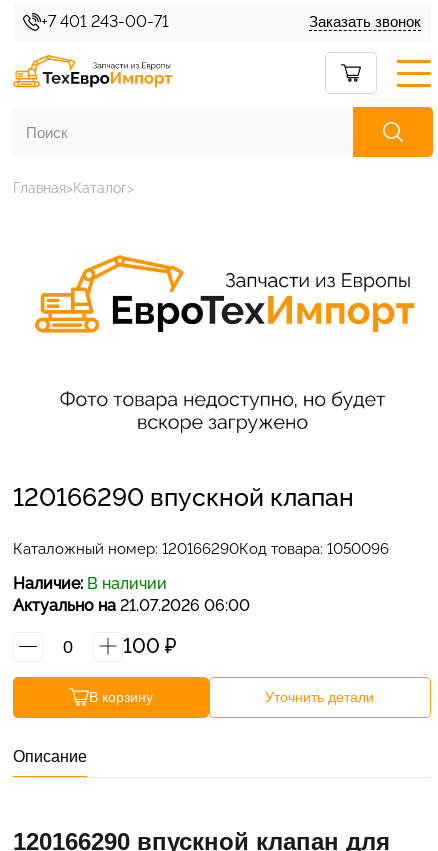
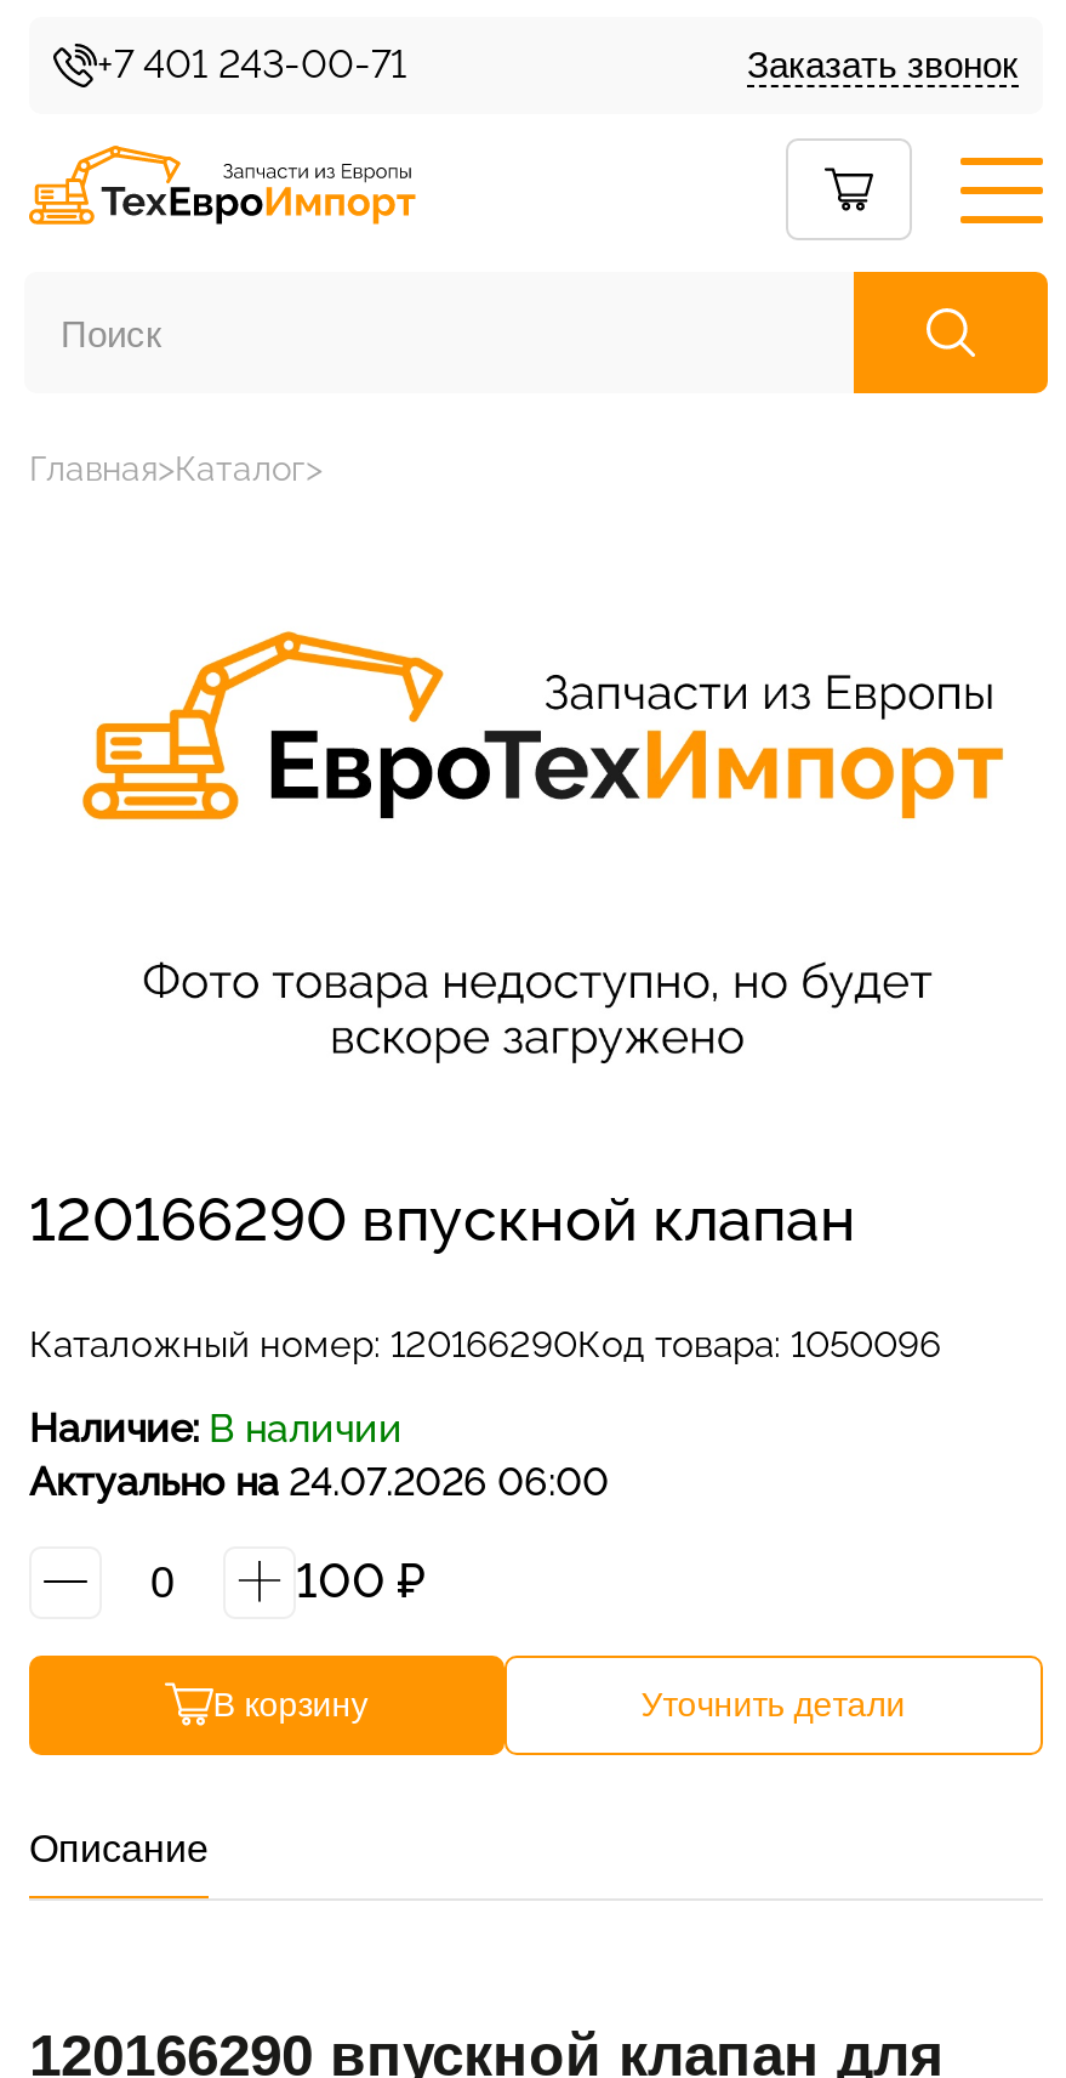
[13,596,250,615] Актуально на 21.07.2026 06:00 -> [29,1458,609,1504] Актуально на 24.07.2026 06:00

